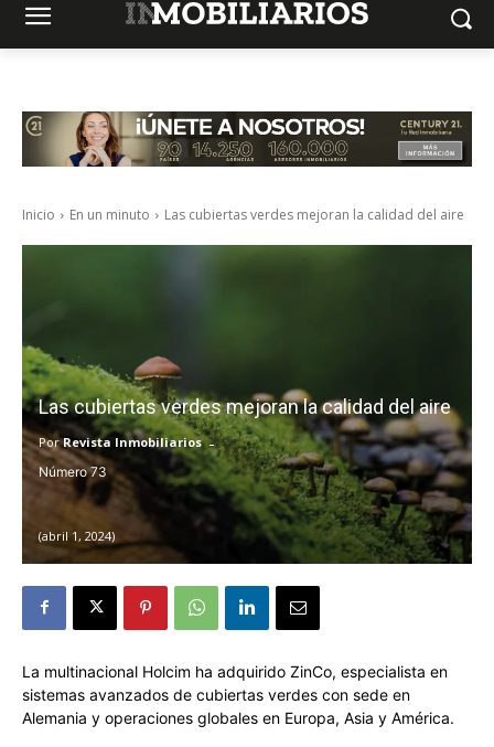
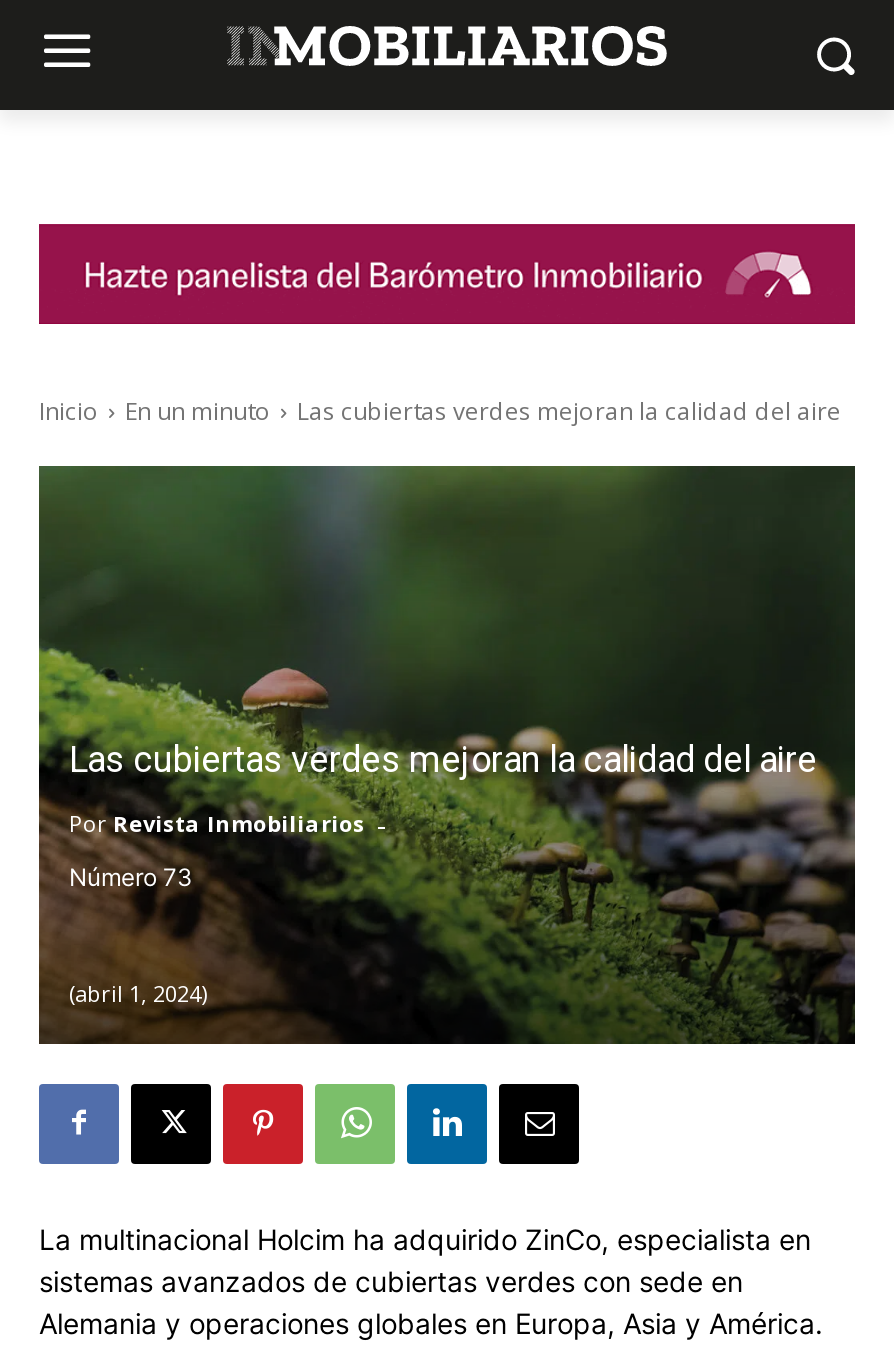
[22,110,473,168] [image] -> [39,222,857,326] [image]

